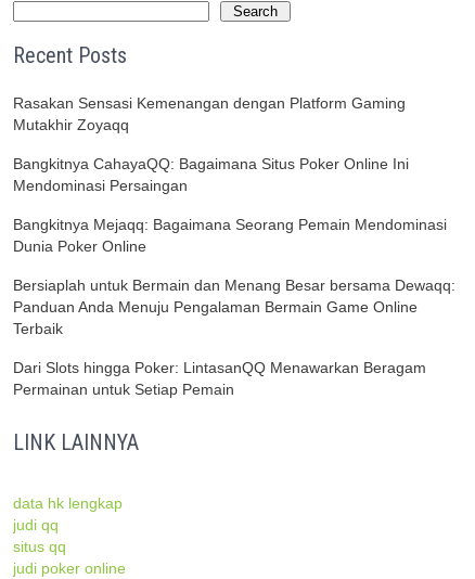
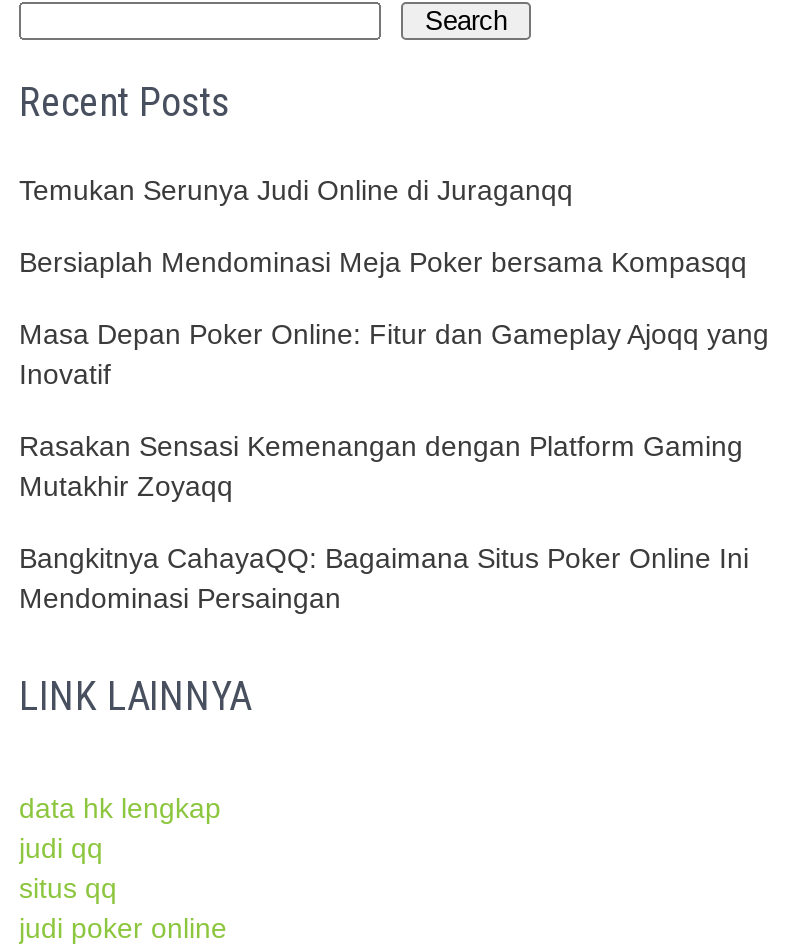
none -> [19,174,769,390] Temukan Serunya Judi Online di Juraganqq | Bersiaplah Mendominasi Meja Poker bersama Kompasqq | Masa Depan Poker Online: Fitur dan Gameplay Ajoqq yang | Inovatif
moved [13,94,409,194] -> [19,430,749,614]: Rasakan Sensasi Kemenangan dengan Platform Gaming | Mutakhir Zoyaqq | Bangkitnya CahayaQQ: Bagaimana Situs Poker Online Ini | Mendominasi Persaingan
[13,216,455,398] Bangkitnya Mejaqq: Bagaimana Seorang Pemain Mendominasi | Dunia Poker Online | Bersiaplah untuk Bermain dan Menang Besar bersama Dewaqq: | Panduan Anda Menuju Pengalaman Bermain Game Online | Terbaik | Dari Slots hingga Poker: LintasanQQ Menawarkan Beragam | Permainan untuk Setiap Pemain -> none

